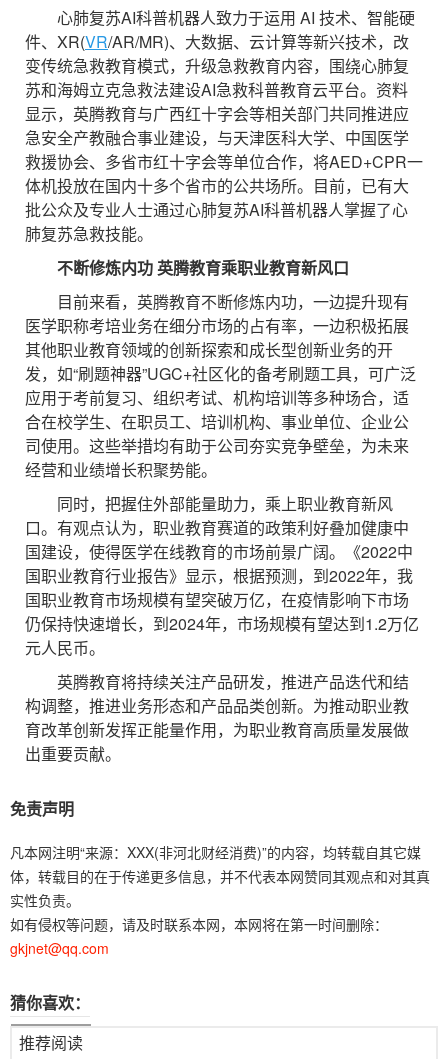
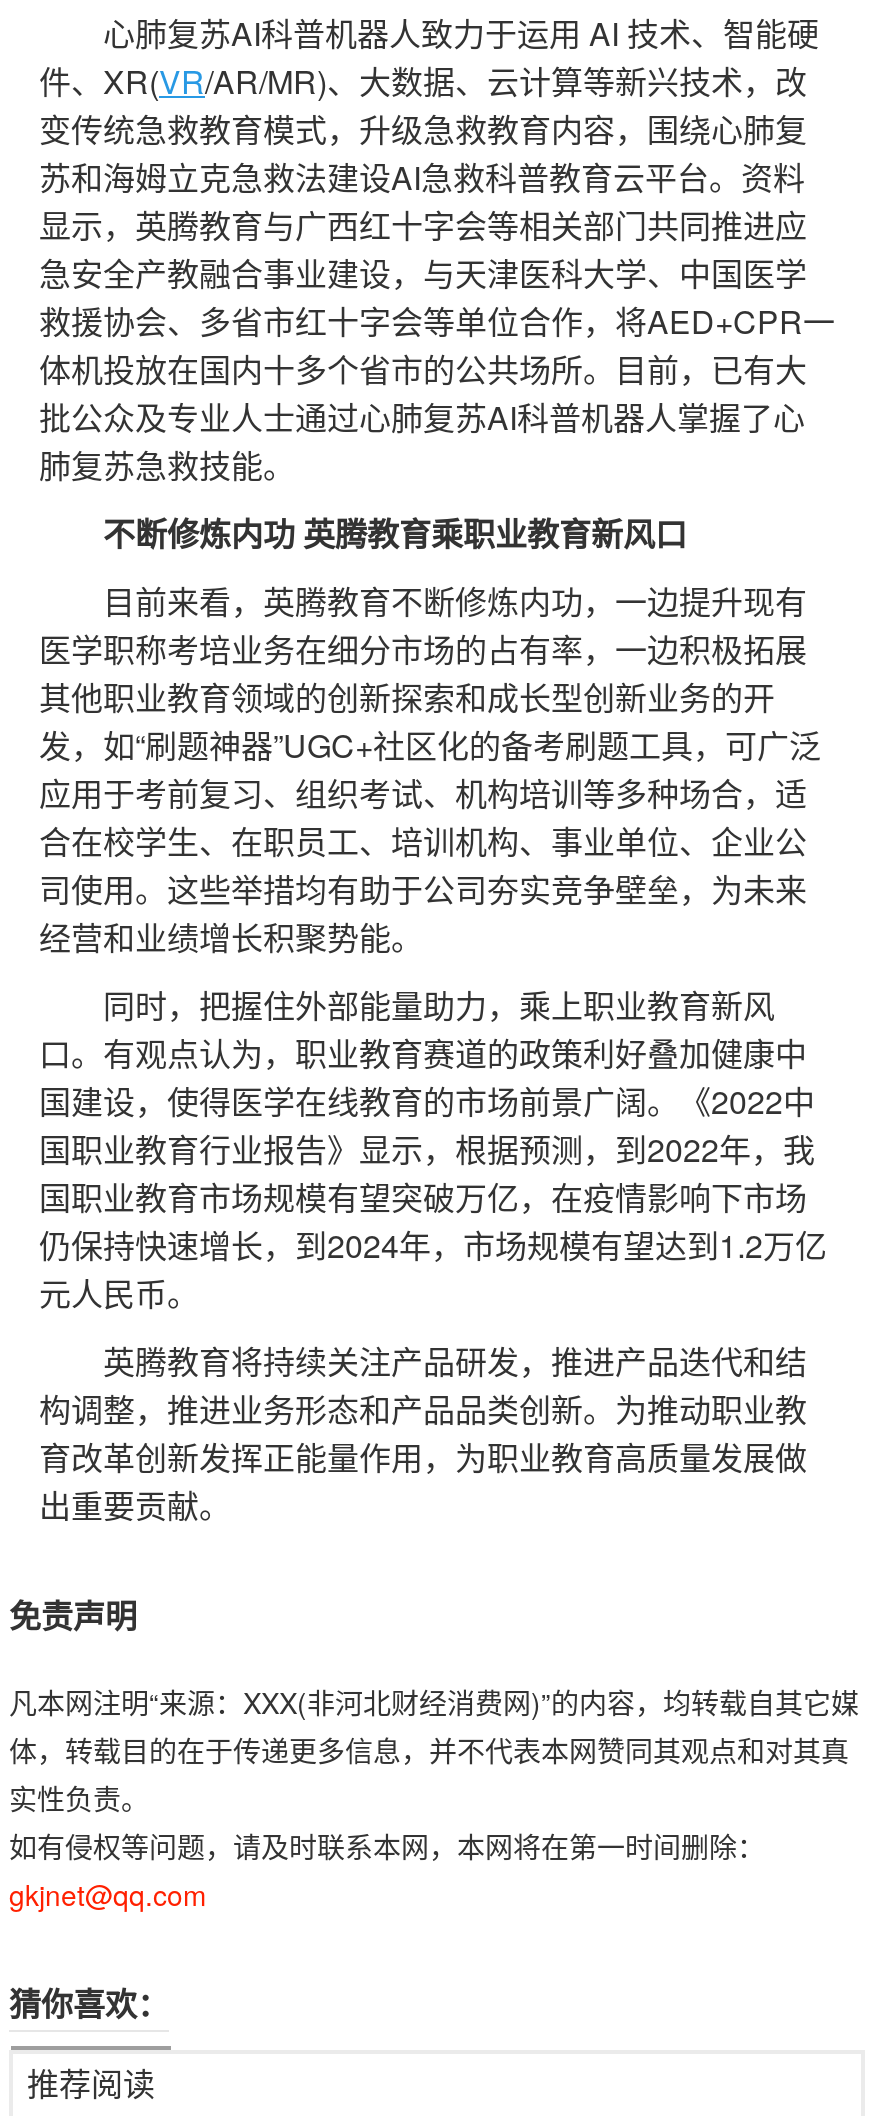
[10,842,421,862] 凡本网注明“来源：XXX(非河北财经消费)”的内容，均转载自其它媒 -> [9,1682,859,1722] 凡本网注明“来源：XXX(非河北财经消费网)”的内容，均转载自其它媒

